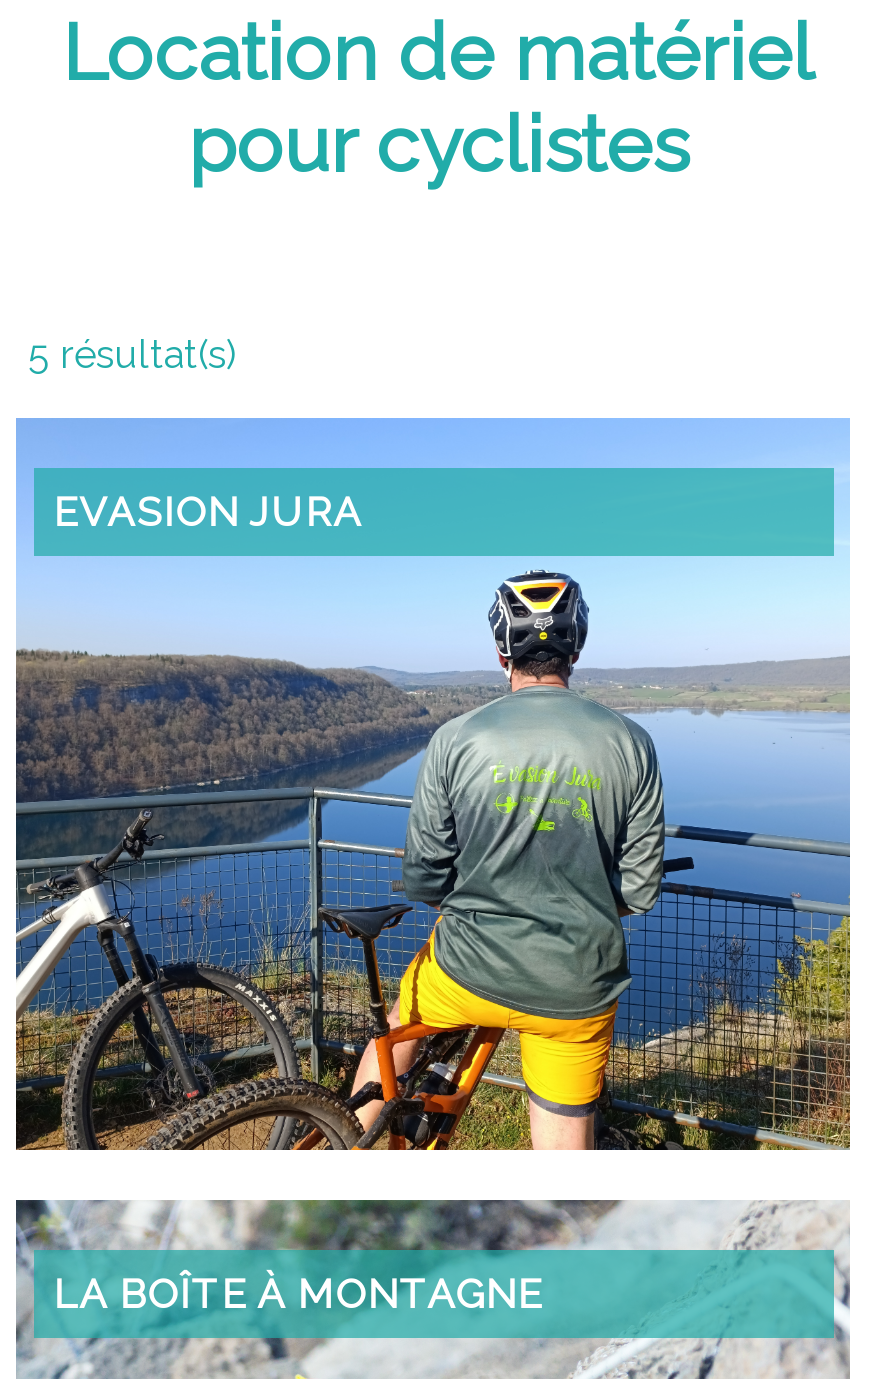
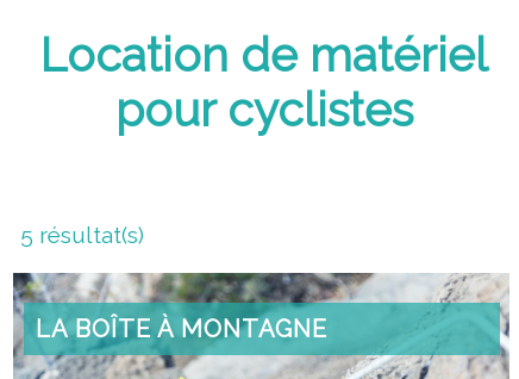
[14,416,852,1152] [image] | EVASION JURA -> none

